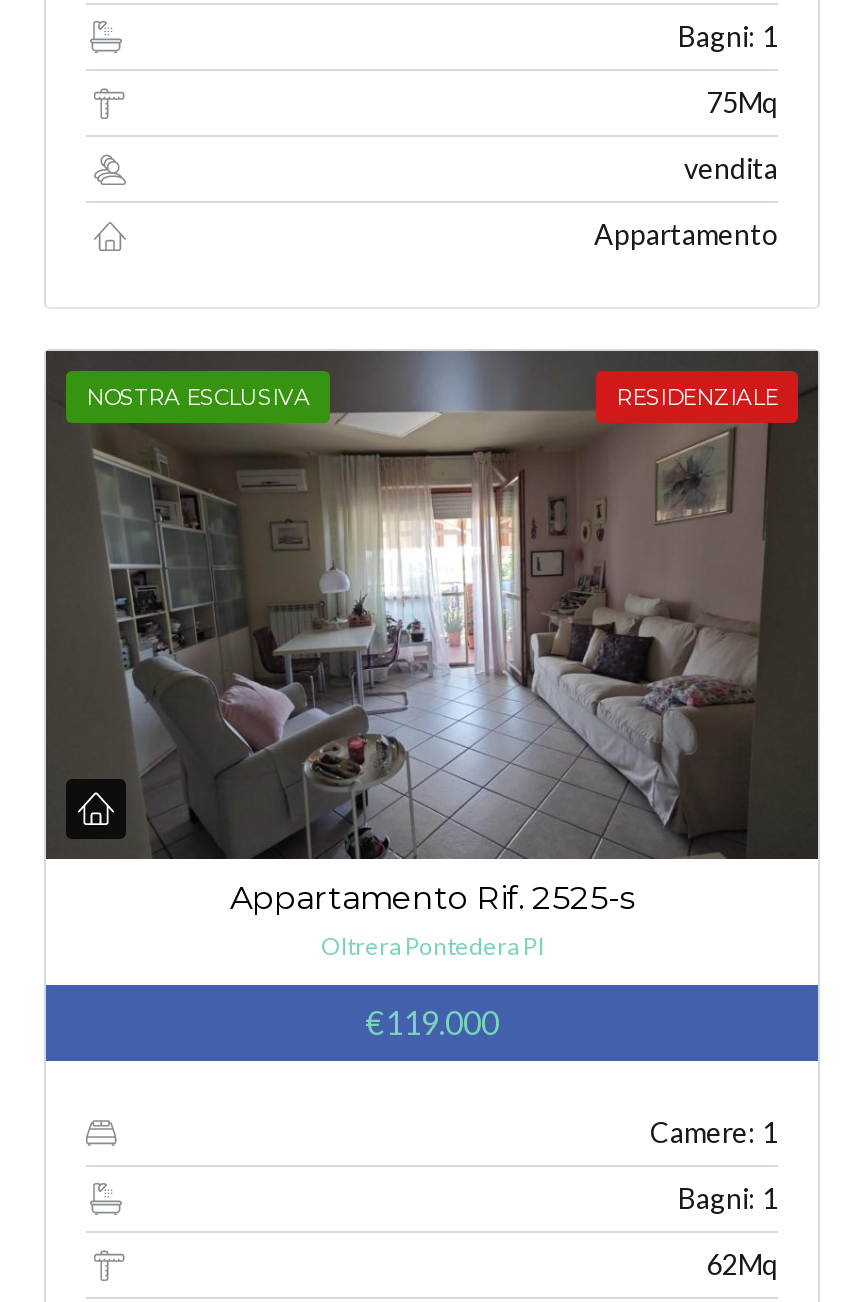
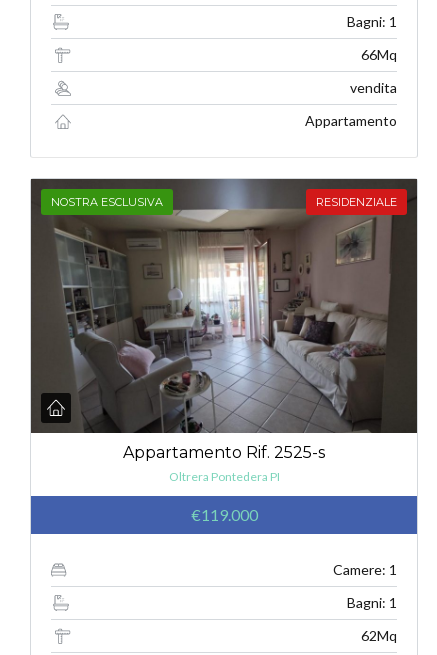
[706,84,778,118] 75Mq -> [361,46,397,63] 66Mq

